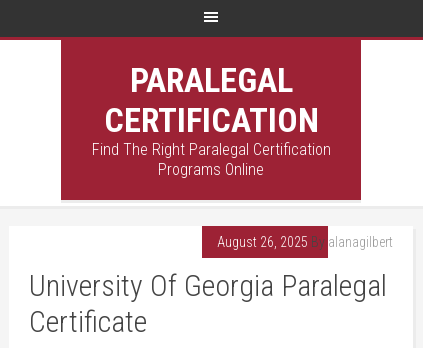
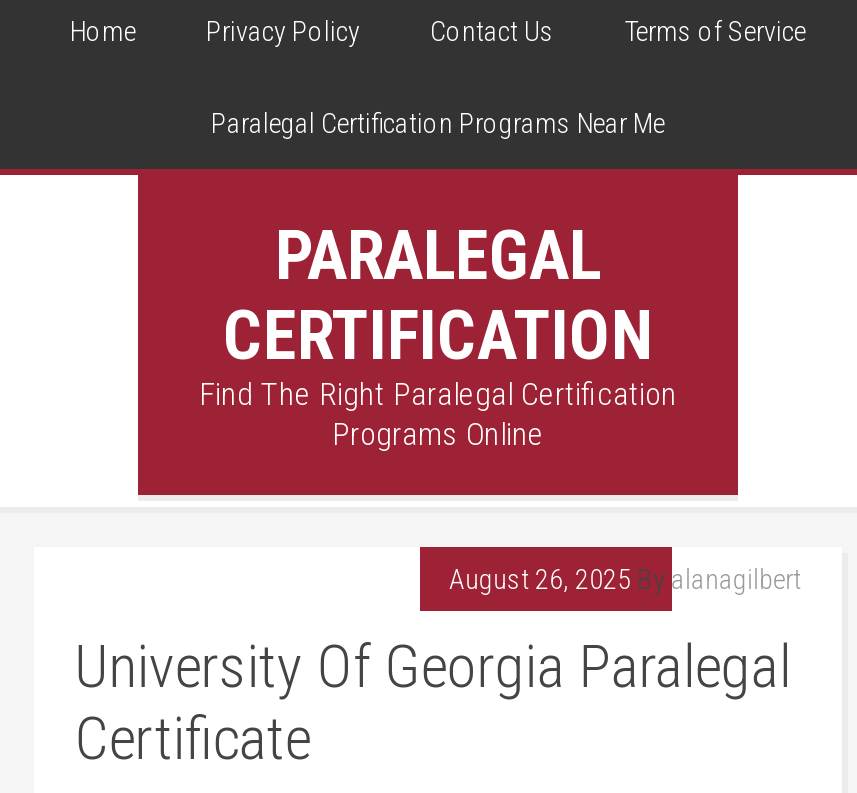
none -> [70,15,806,139] Home | Privacy Policy | Contact Us | Terms of Service | Paralegal Certification Programs Near Me

